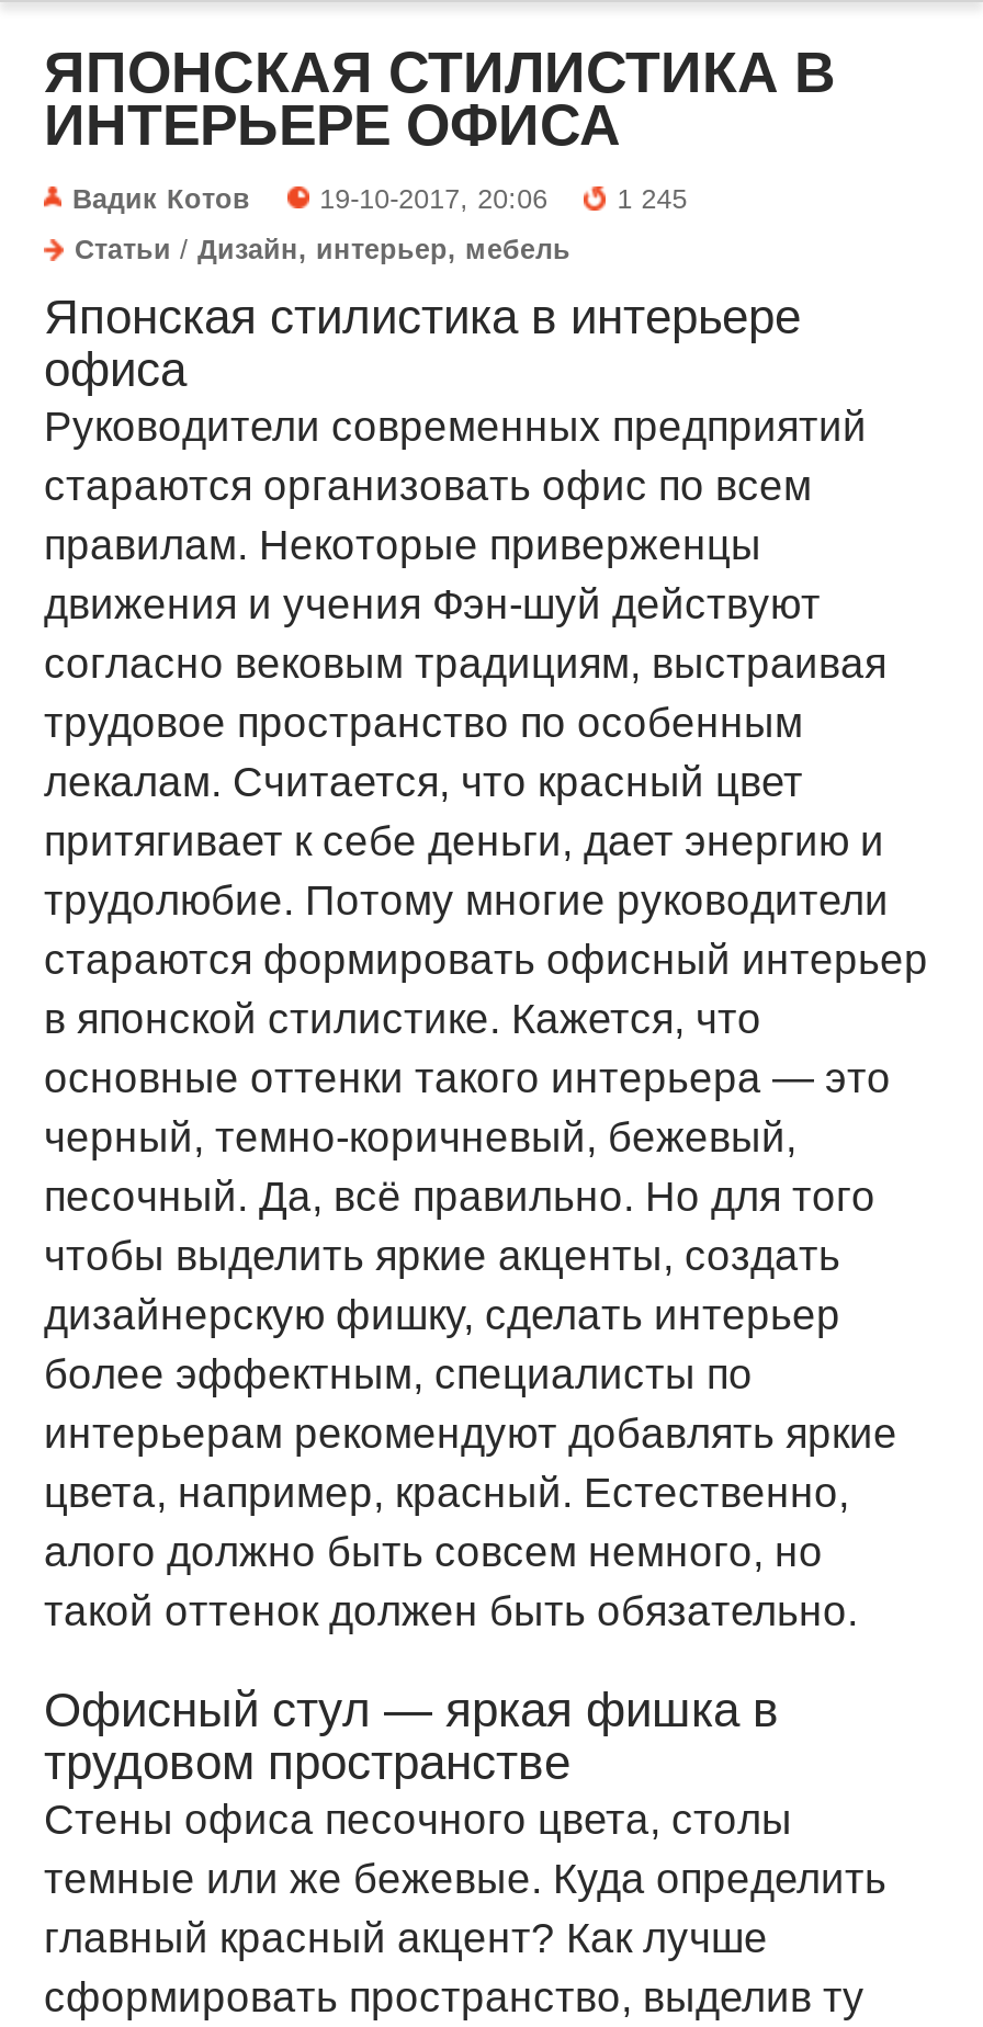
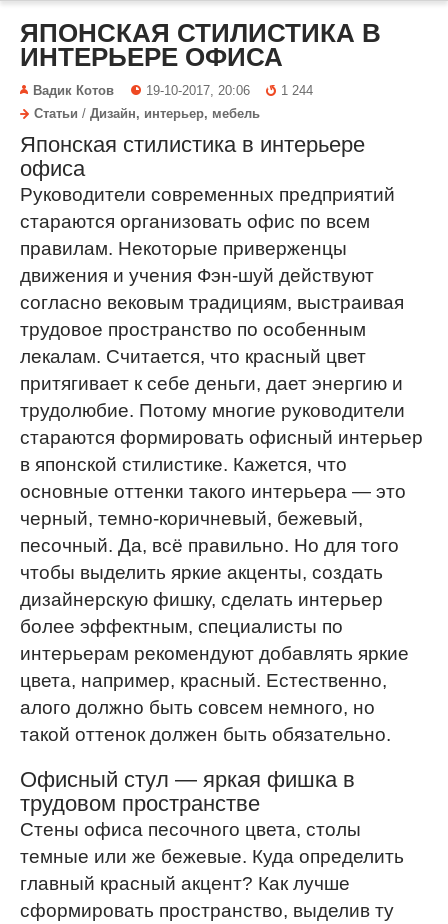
[617,184,687,215] 1 245 -> [281,84,313,98] 1 244

